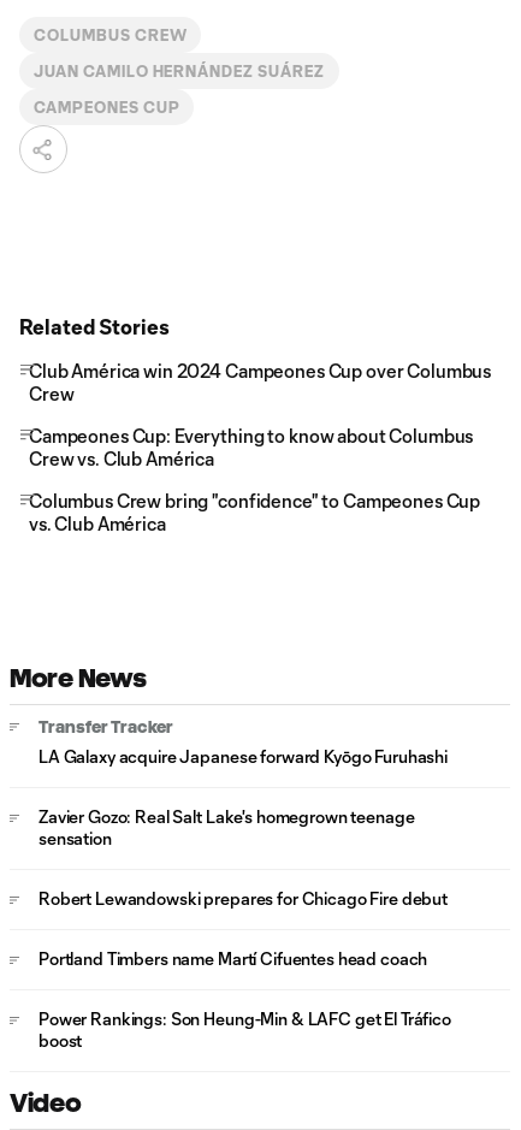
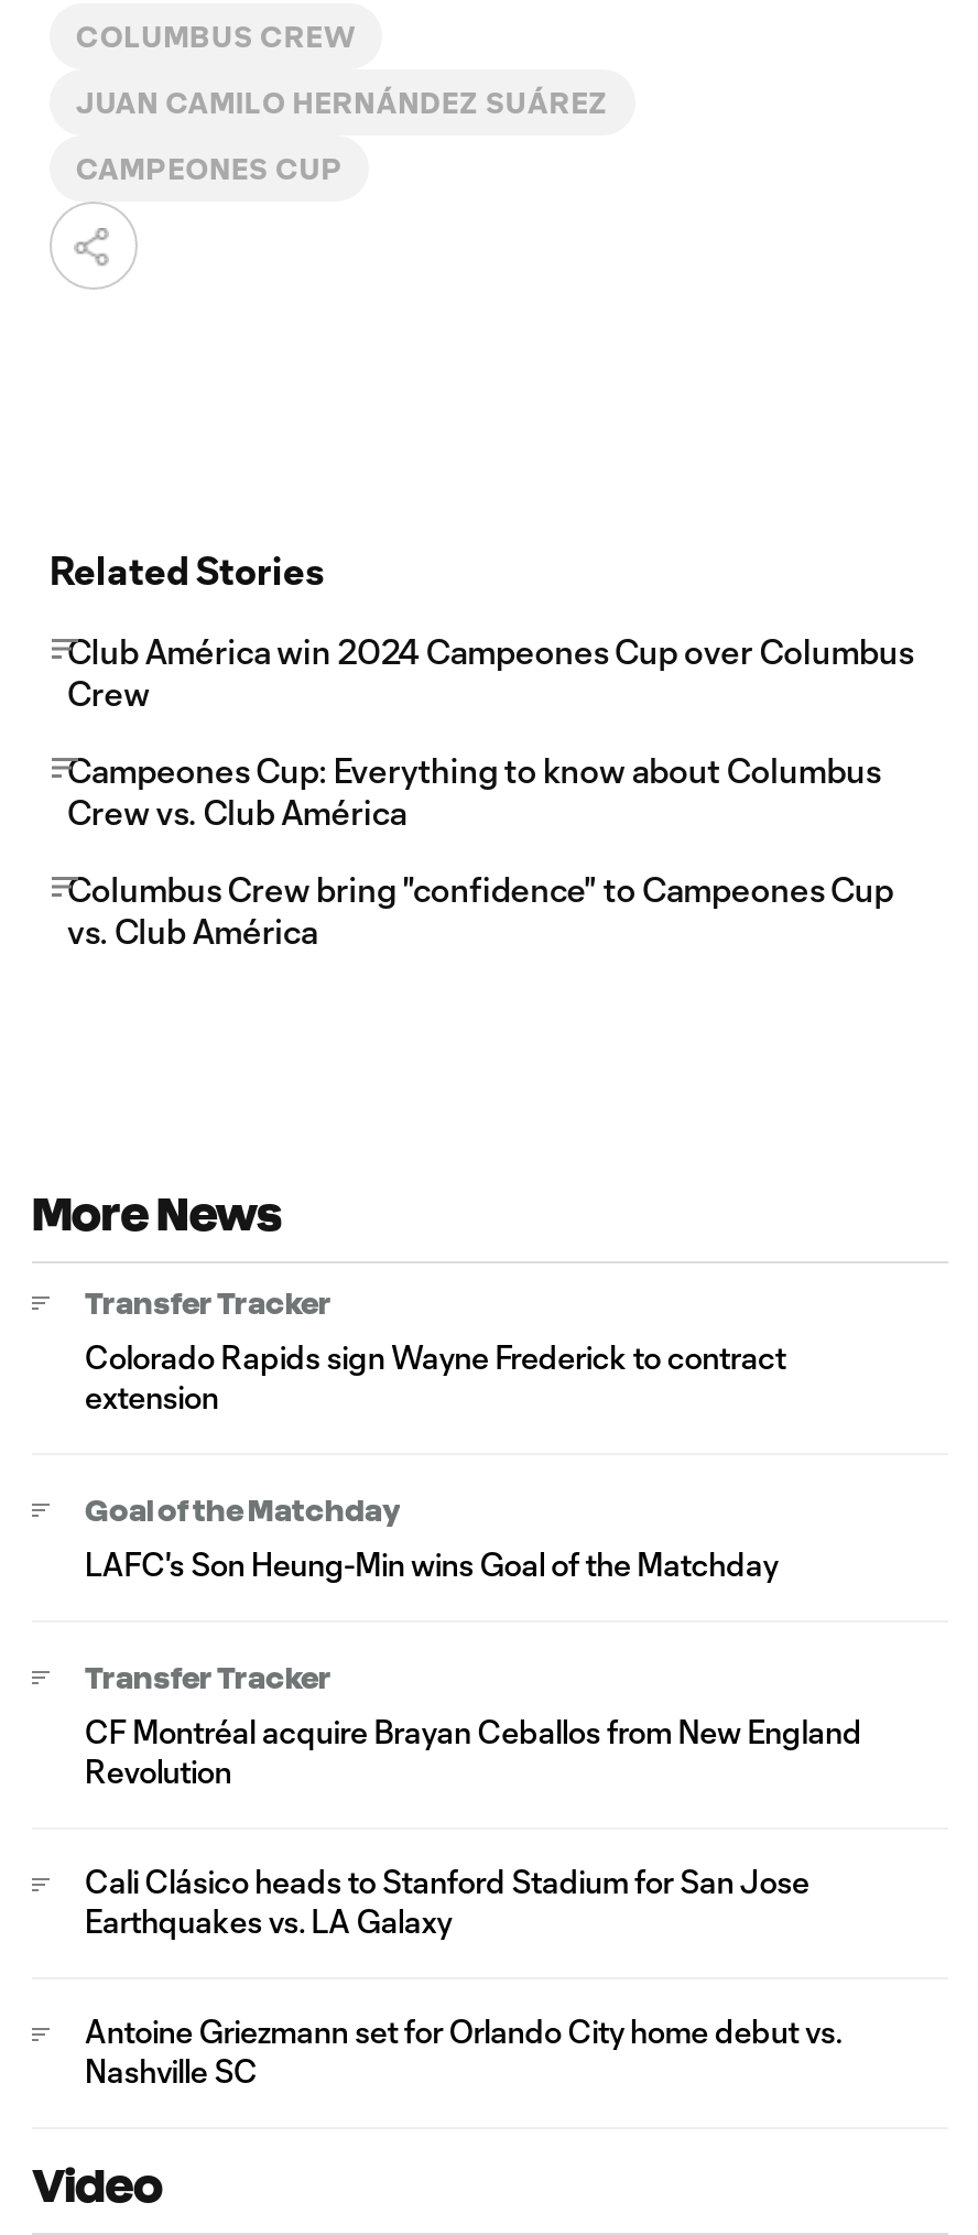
[39,746,451,1051] LA Galaxy acquire Japanese forward Kyōgo Furuhashi | Zavier Gozo: Real Salt Lake's homegrown teenage | sensation | Robert Lewandowski prepares for Chicago Fire debut | Portland Timbers name Martí Cifuentes head coach | Power Rankings: Son Heung-Min & LAFC get El Tráfico | boost -> [85,1338,862,2090] Colorado Rapids sign Wayne Frederick to contract | extension | Goal of the Matchday | LAFC's Son Heung-Min wins Goal of the Matchday | Transfer Tracker | CF Montréal acquire Brayan Ceballos from New England | Revolution | Cali Clásico heads to Stanford Stadium for San Jose | Earthquakes vs. LA Galaxy | Antoine Griezmann set for Orlando City home debut vs. | Nashville SC

